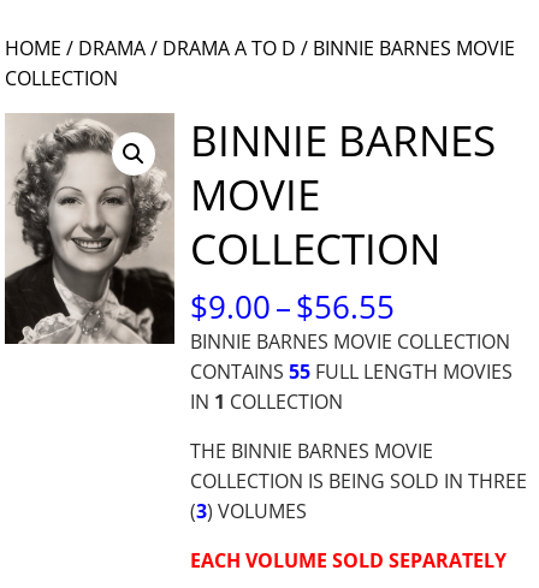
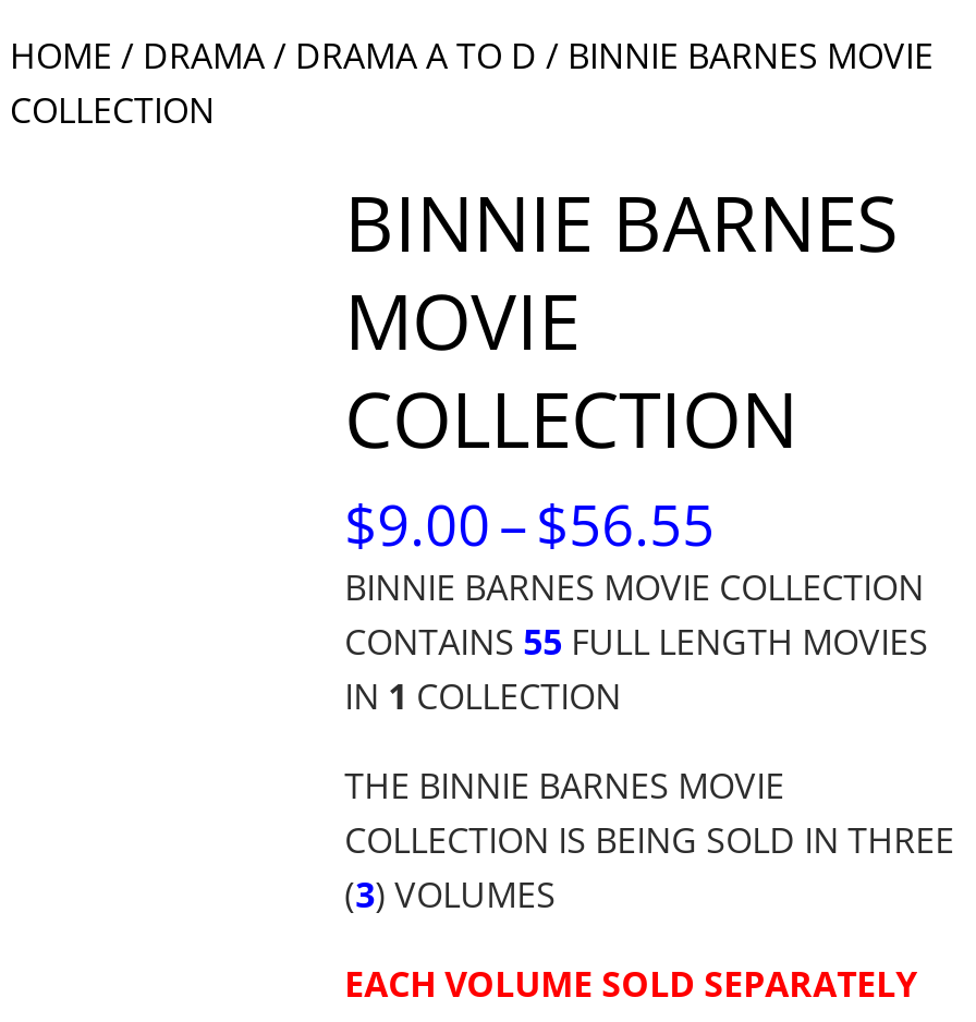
[4,112,176,345] [image] -> none

